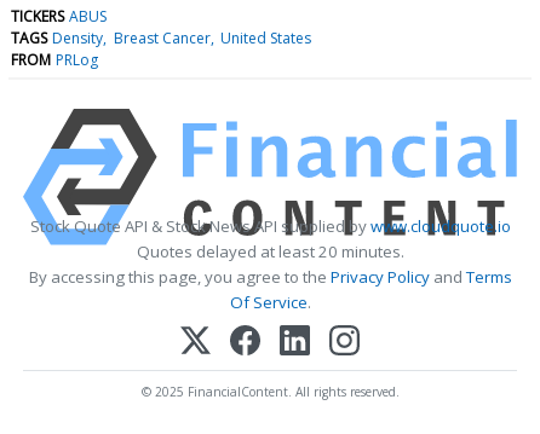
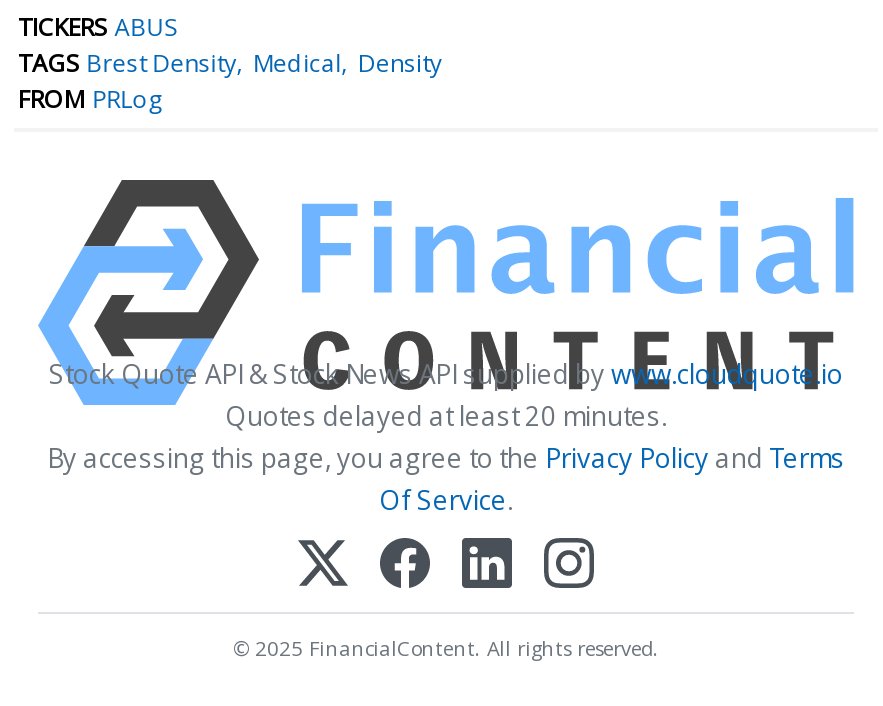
[11,28,311,48] TAGS Density Breast Cancer United States -> [18,46,442,80] TAGS Brest Density Medical Density

